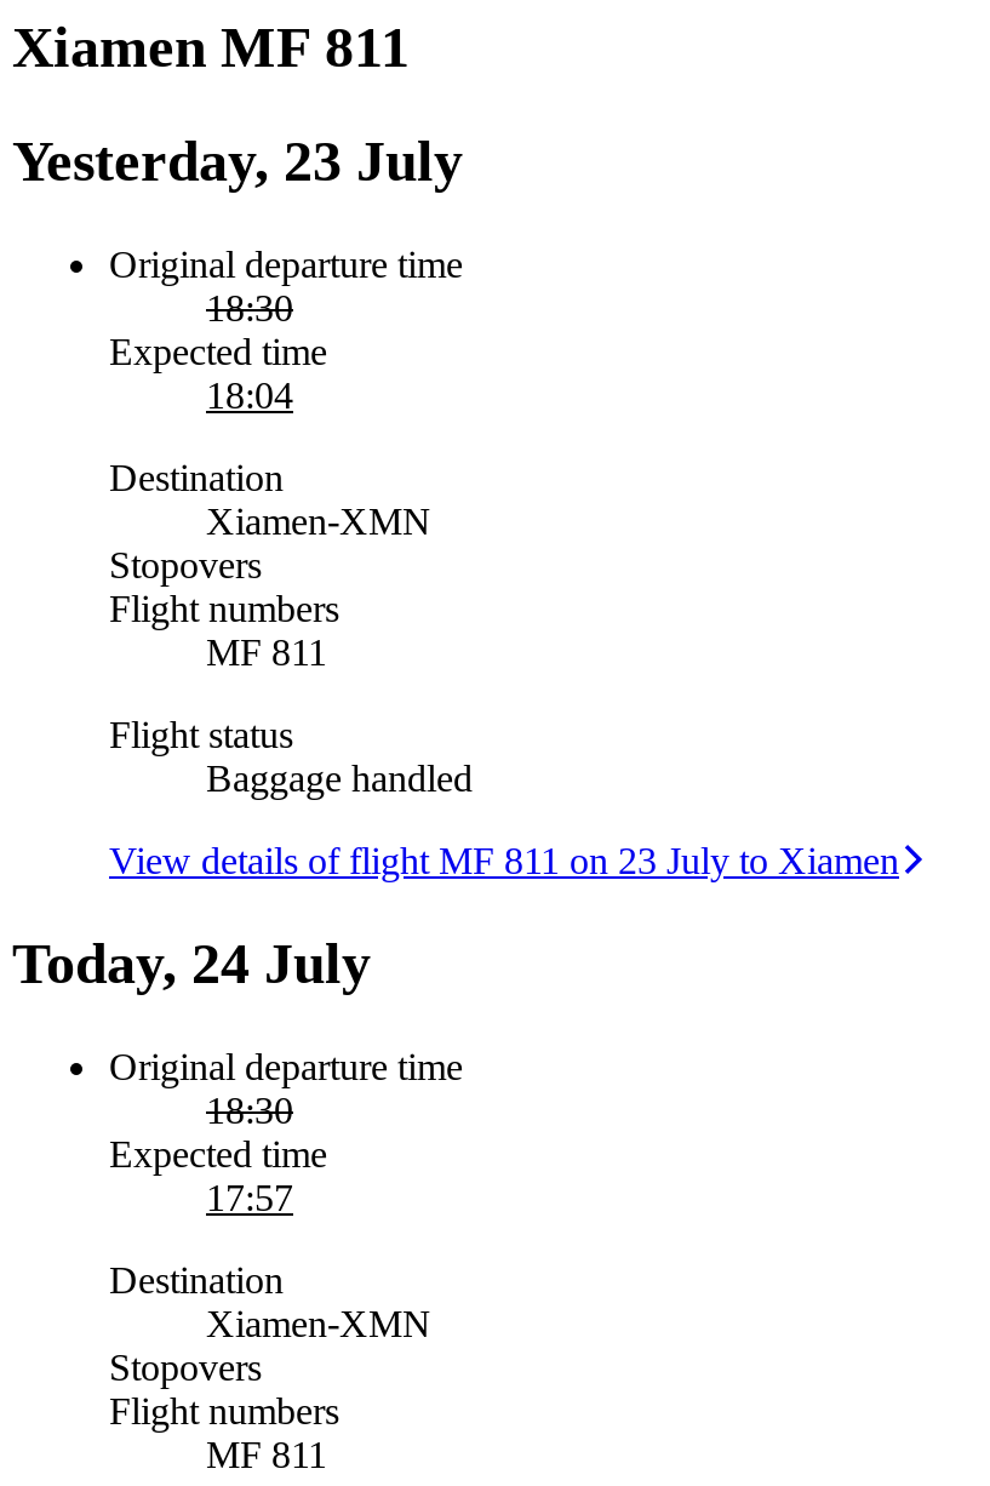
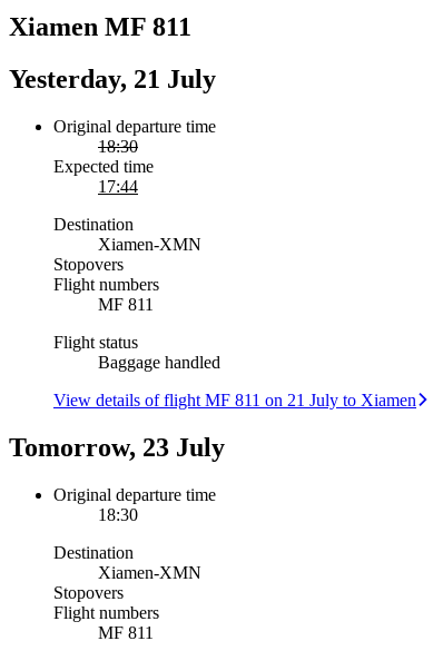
[12,129,463,192] Yesterday, 23 July -> [9,64,216,93] Yesterday, 21 July
[206,374,293,415] 18:04 -> [98,177,138,196] 17:44
[109,839,899,880] View details of flight MF 811 on 23 July to Xiamen -> [53,390,416,409] View details of flight MF 811 on 21 July to Xiamen
[12,931,371,994] Today, 24 July -> [9,432,225,461] Tomorrow, 23 July
[109,1132,327,1217] Expected time | 17:57 -> none

